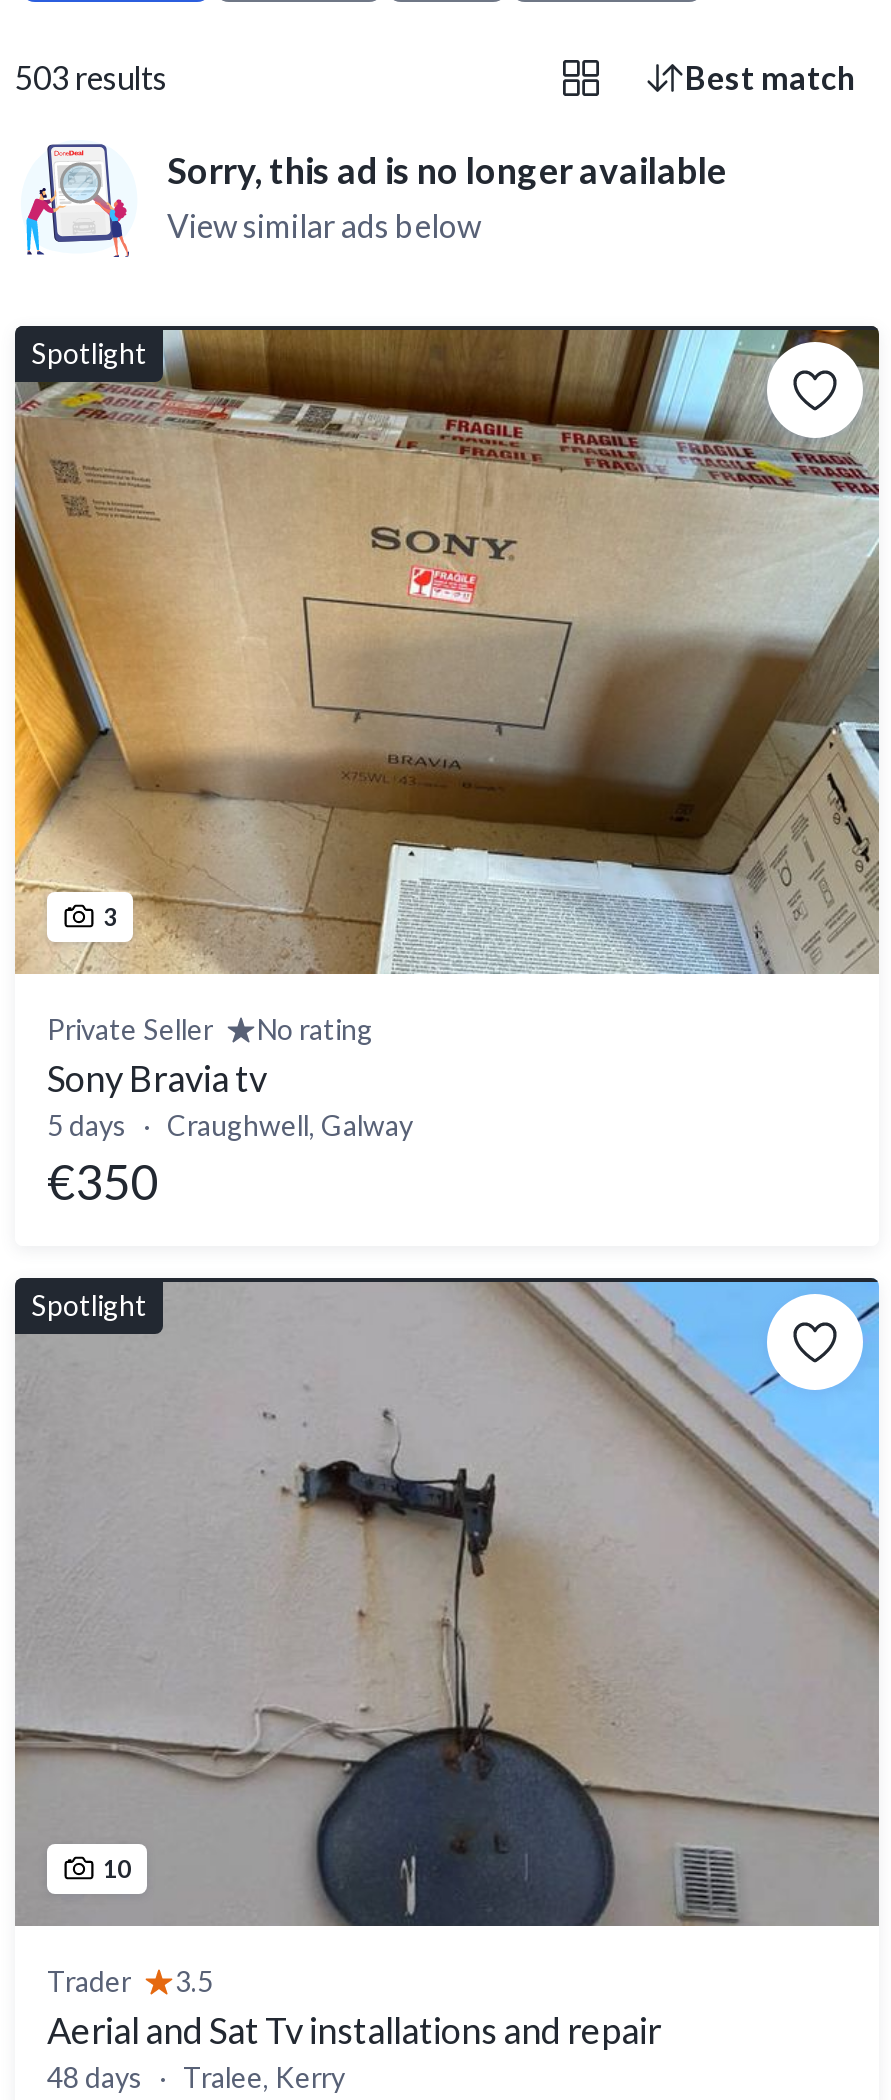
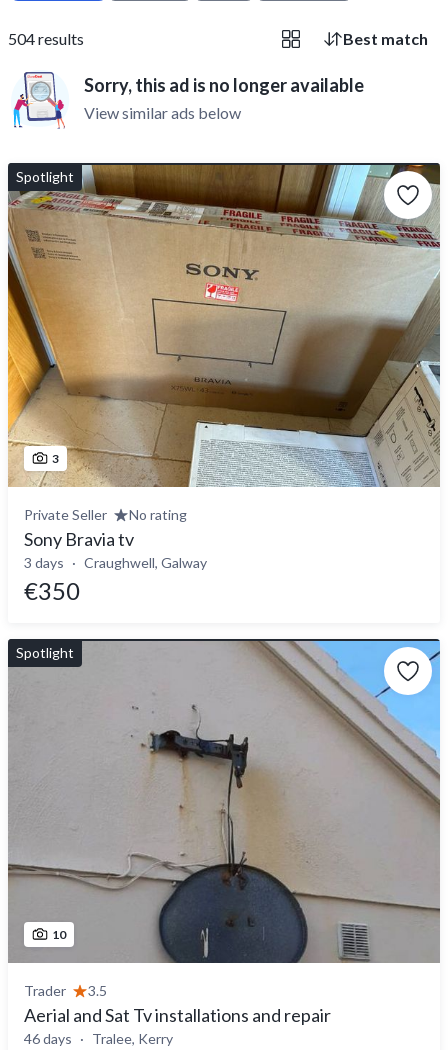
[15,58,167,96] 503 results -> [8,29,84,48] 504 results
[47,1108,413,1142] 5 days Craughwell, Galway -> [24,554,207,571] 3 days Craughwell, Galway
[47,2060,345,2094] 48 days Tralee, Kerry -> [24,1030,173,1047] 46 days Tralee, Kerry

